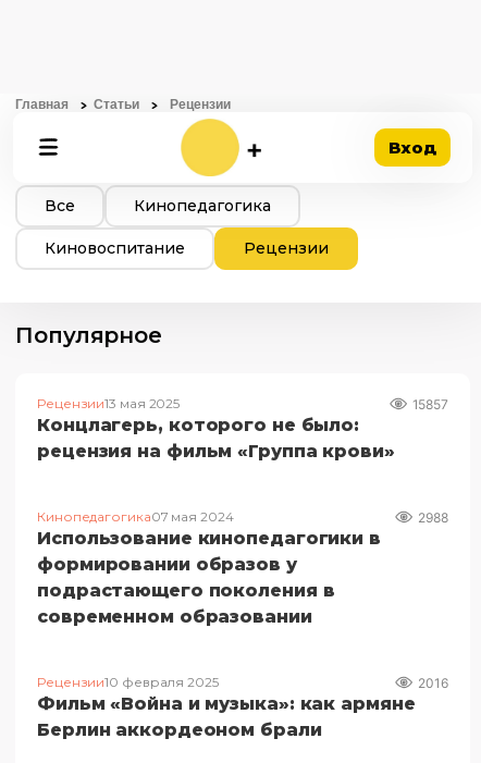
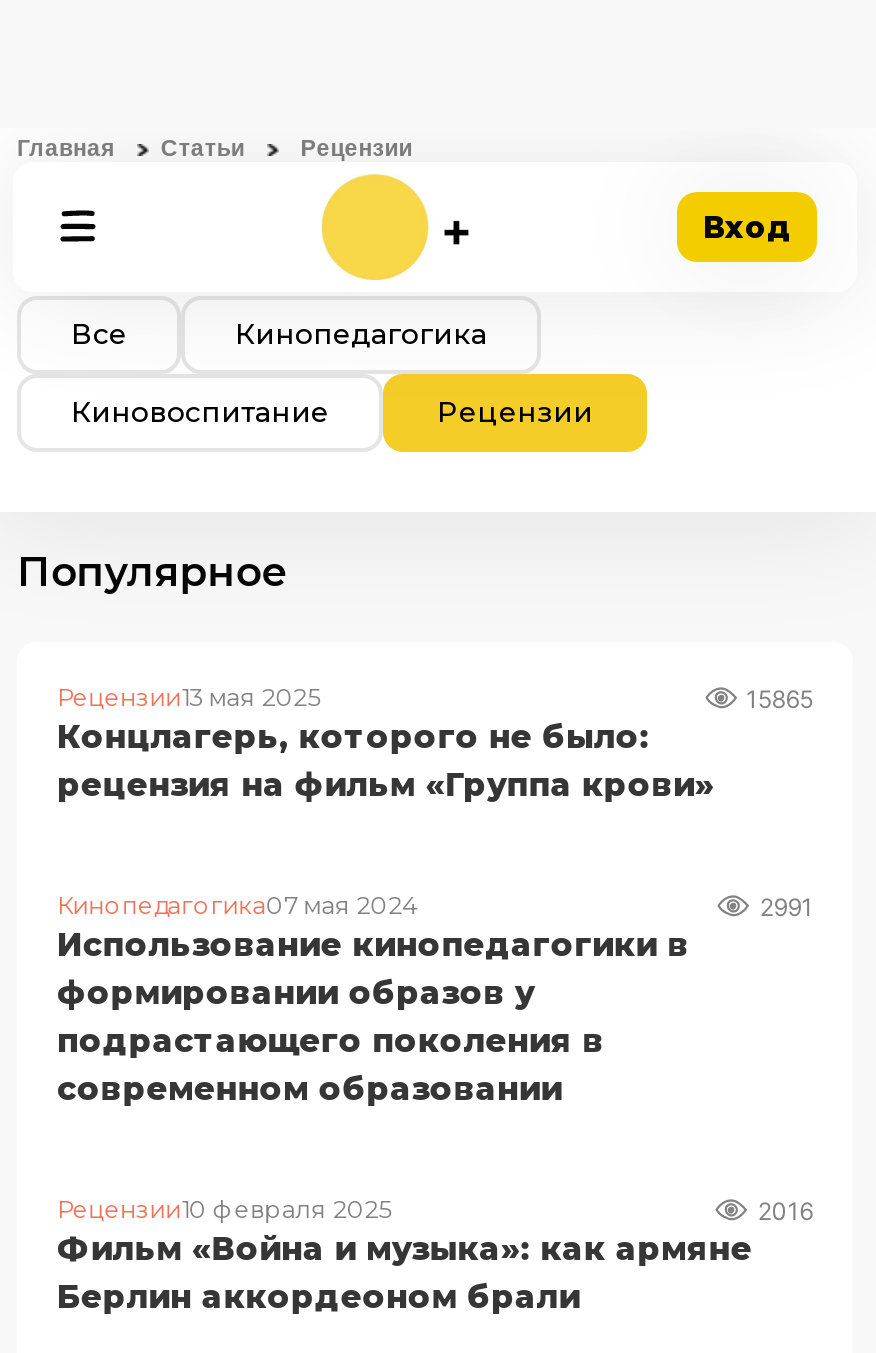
[412,396,448,412] 15857 -> [746,683,813,713] 15865
[418,509,448,525] 2988 -> [760,891,813,921] 2991

